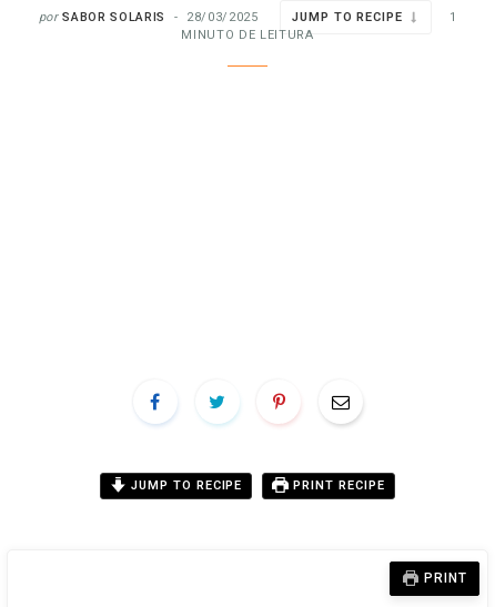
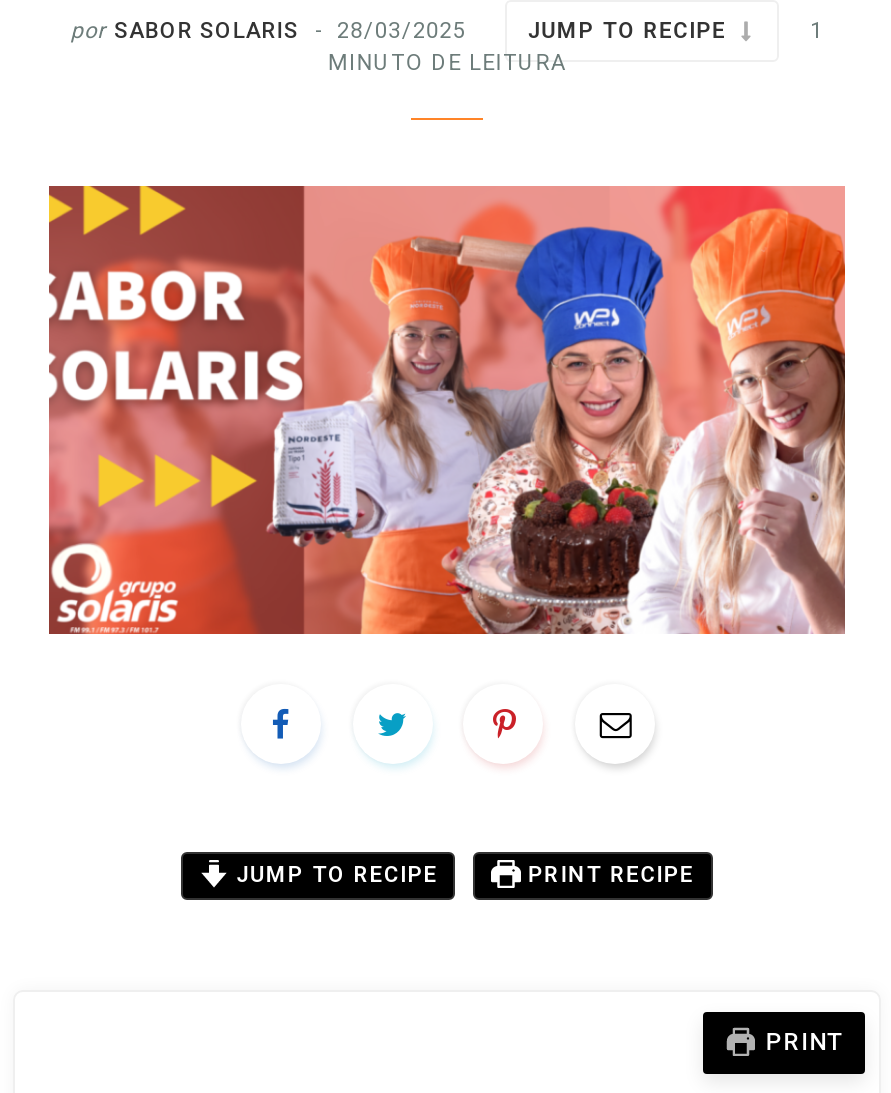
none -> [47,184,847,636] [image]

